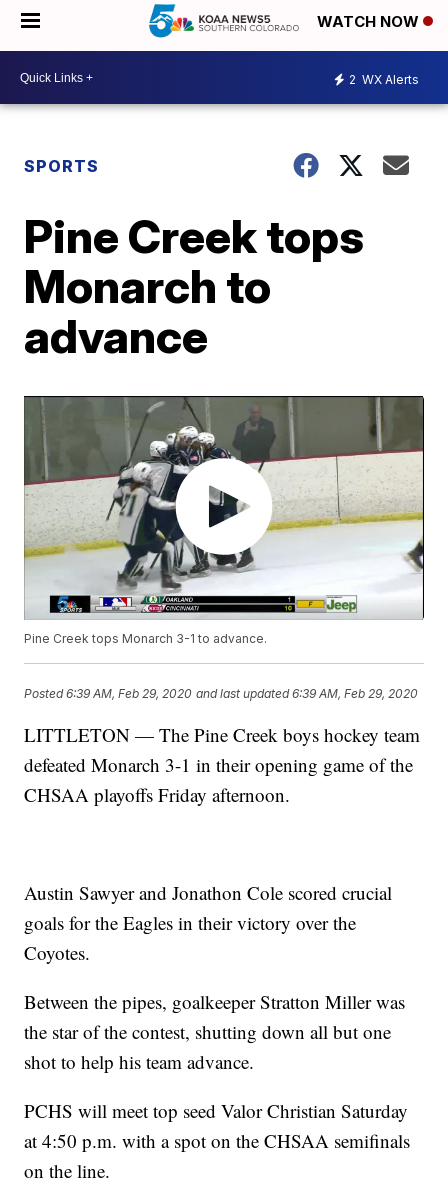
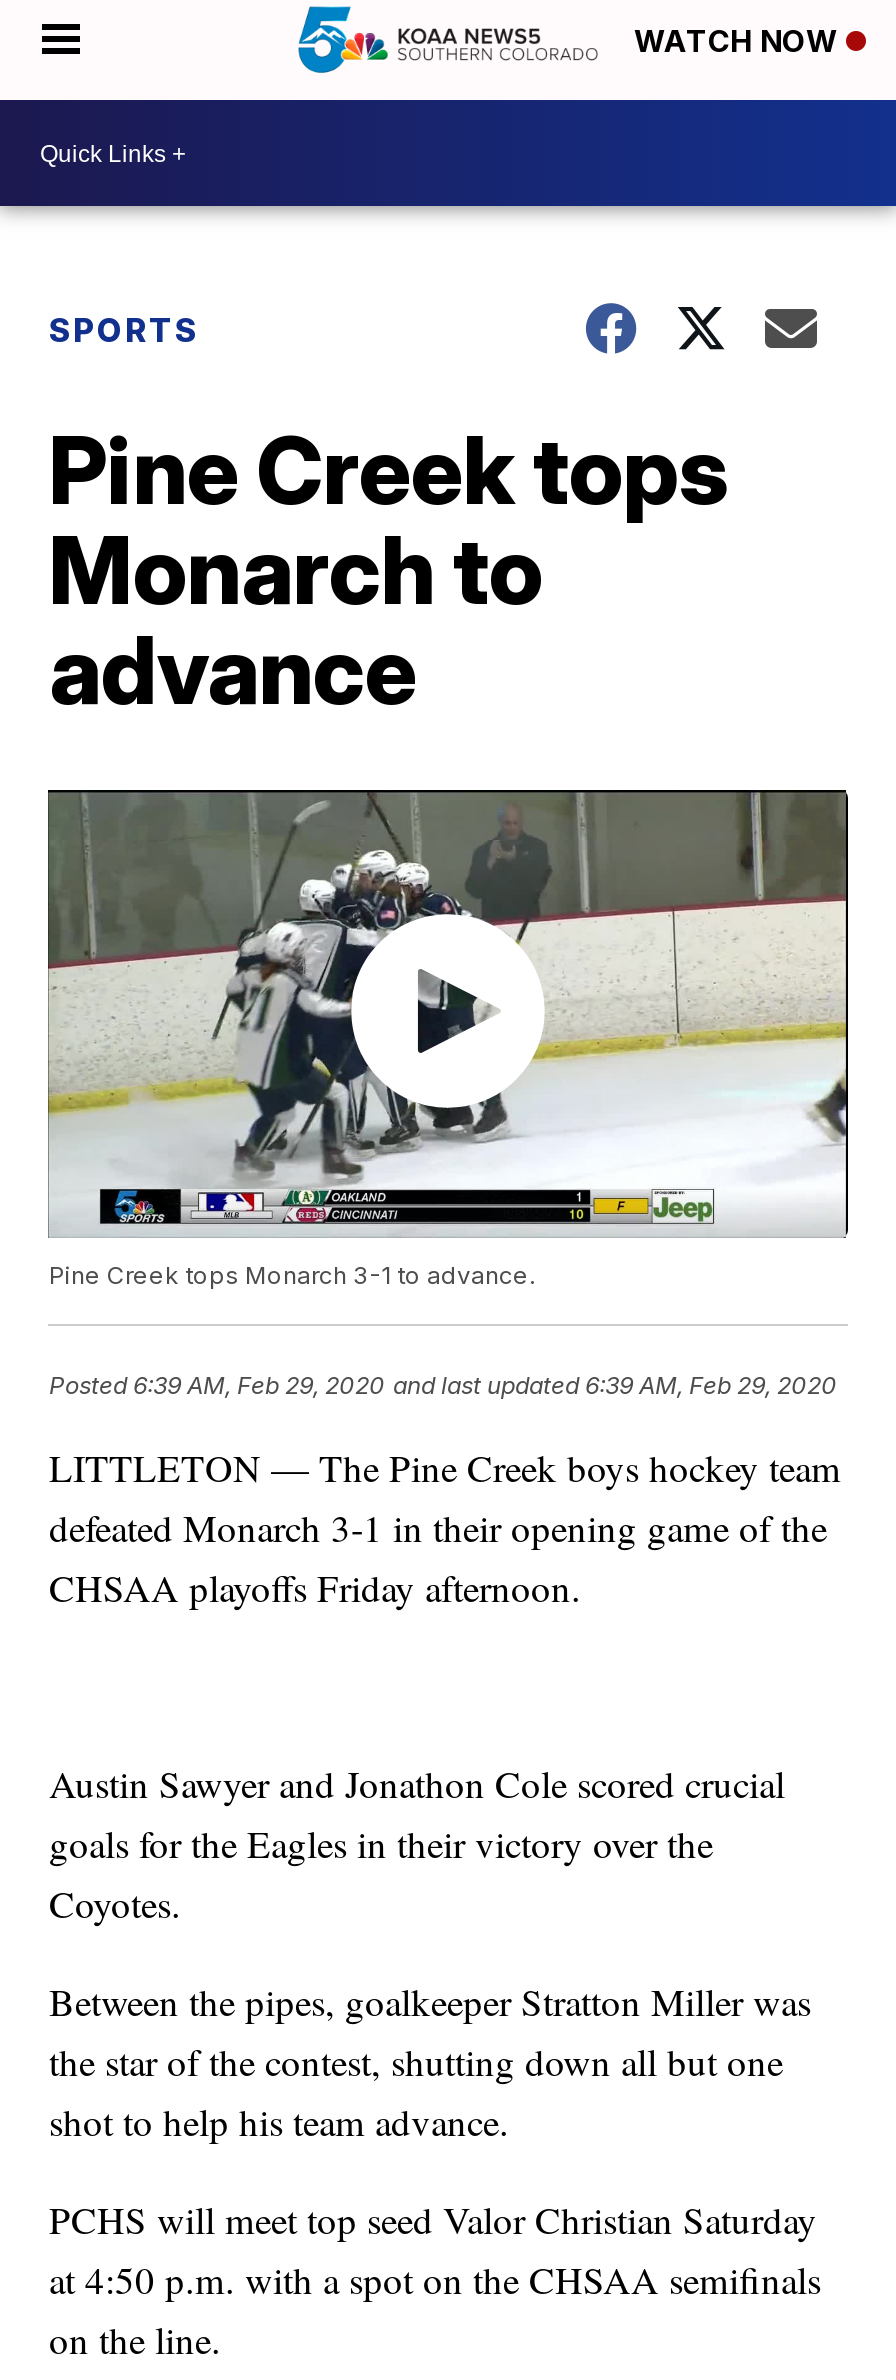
[349,71,419,86] 2 WX Alerts -> none

